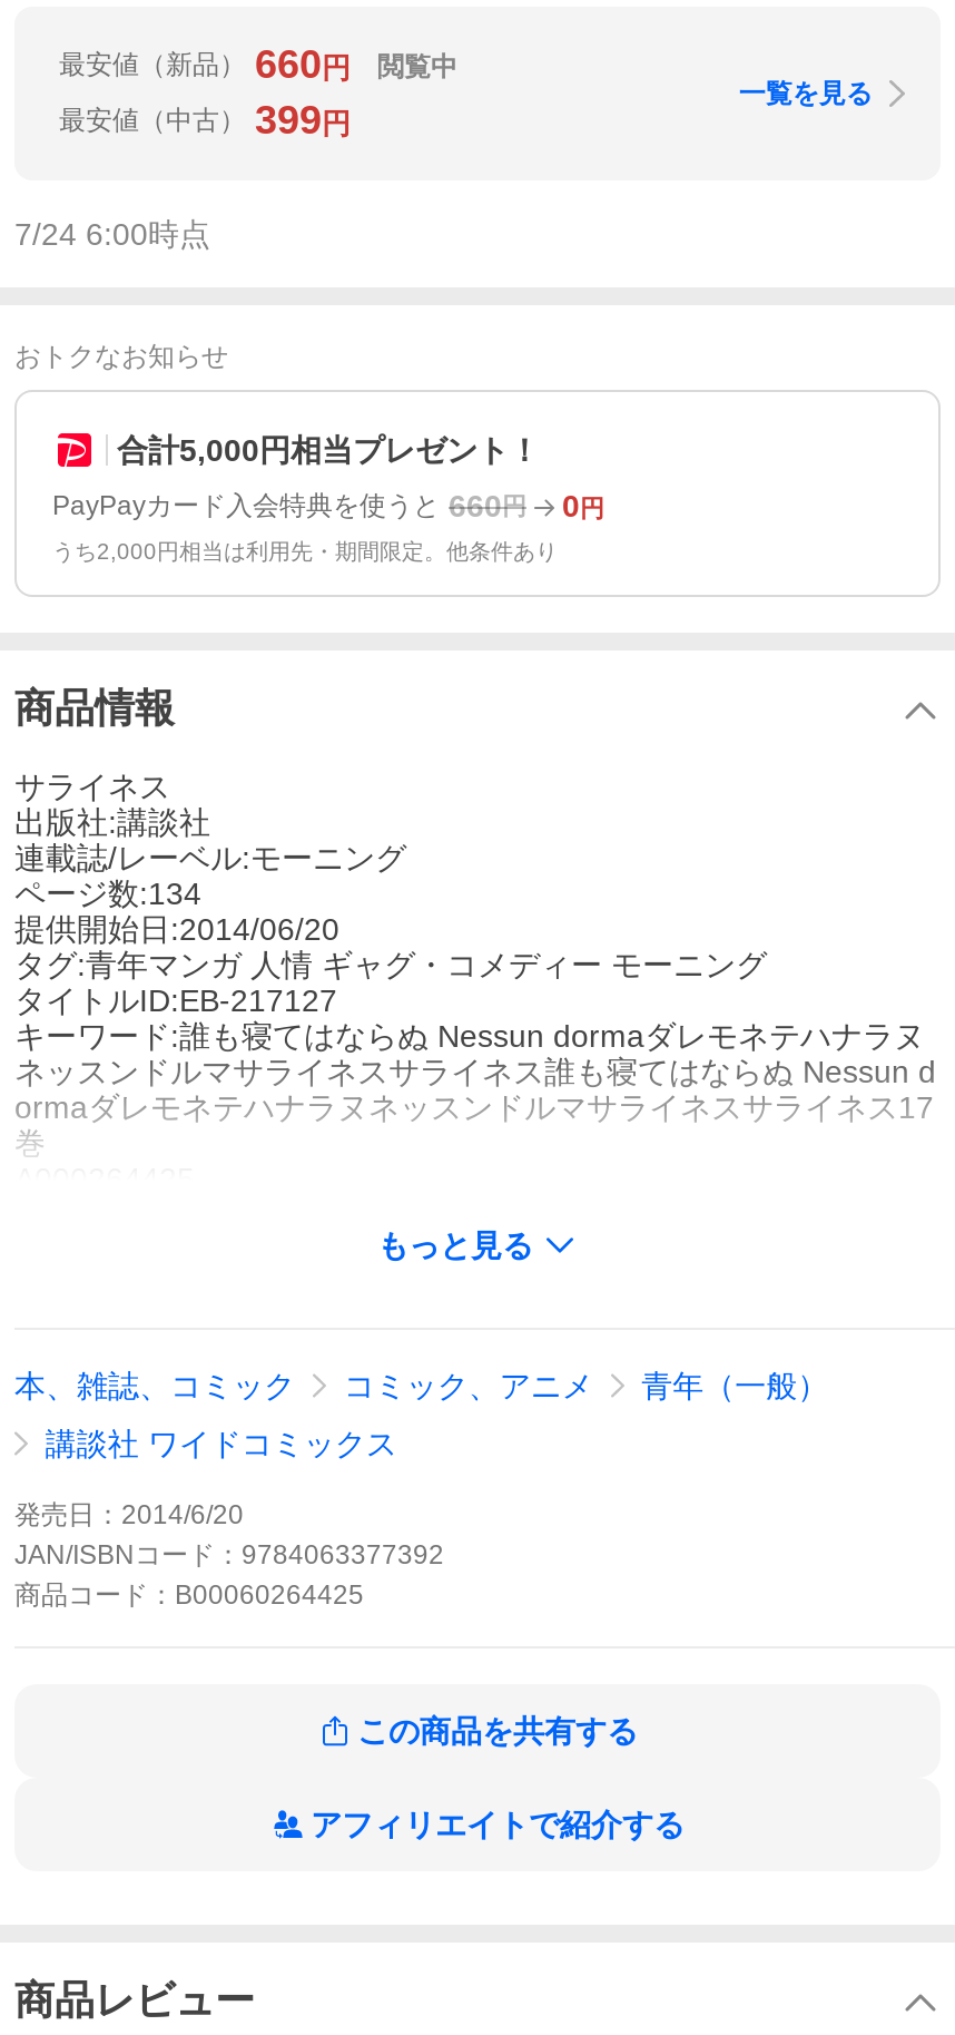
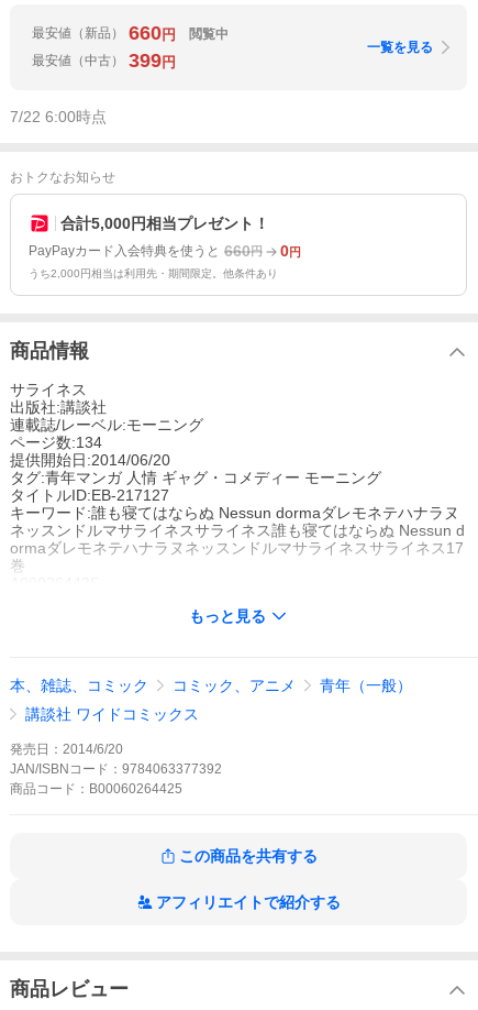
[14,216,210,252] 7/24 6:00時点 -> [10,108,107,125] 7/22 6:00時点

